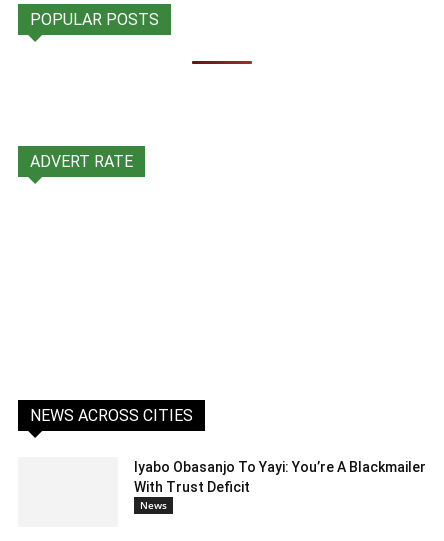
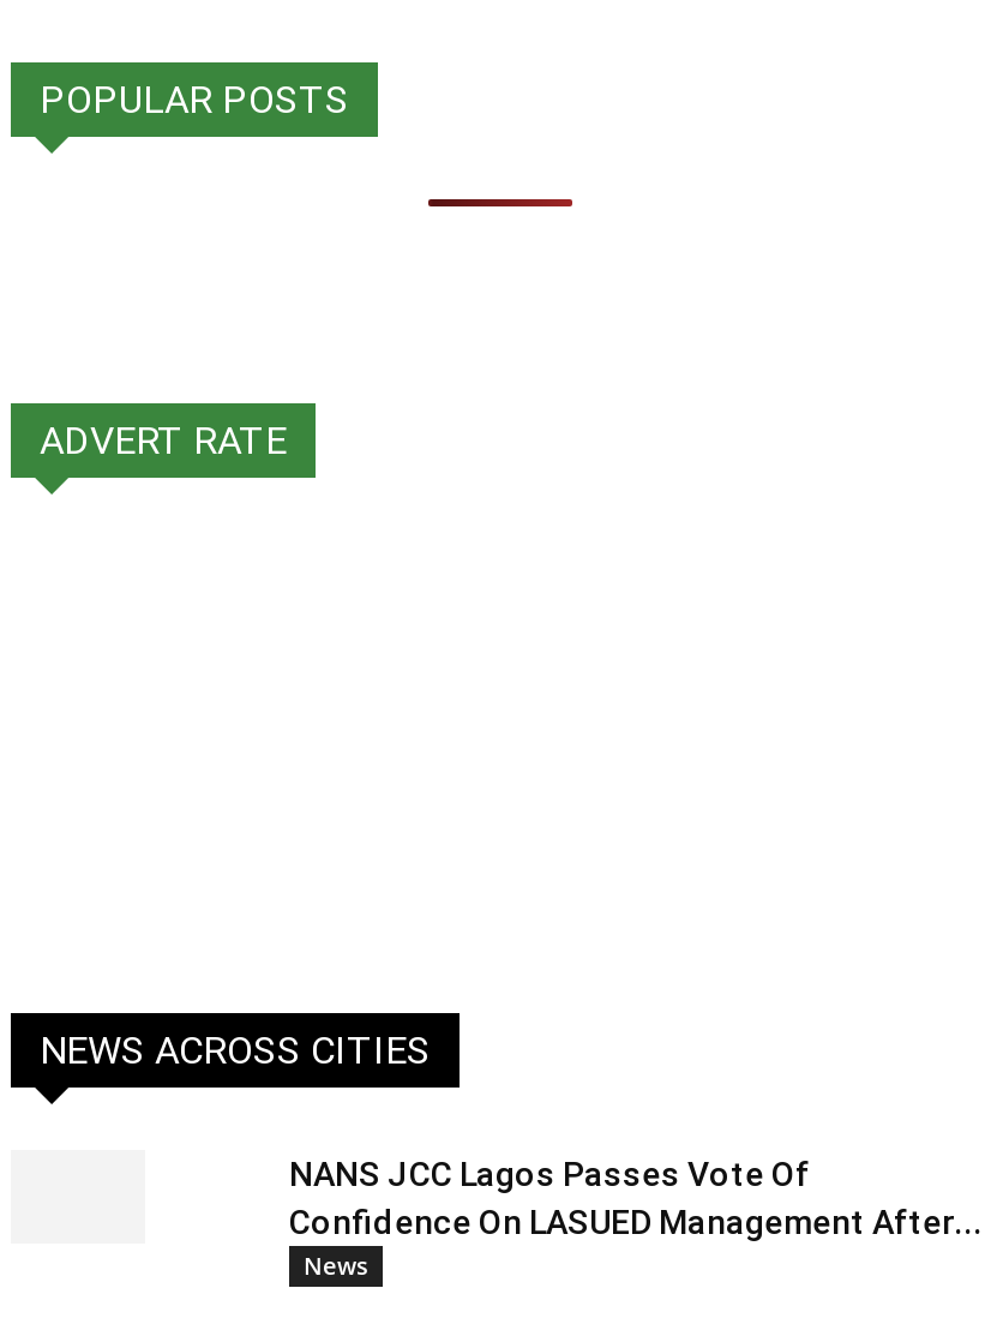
[134,459,426,495] Iyabo Obasanjo To Yayi: You’re A Blackmailer | With Trust Deficit -> [289,1154,983,1241] NANS JCC Lagos Passes Vote Of | Confidence On LASUED Management After...

